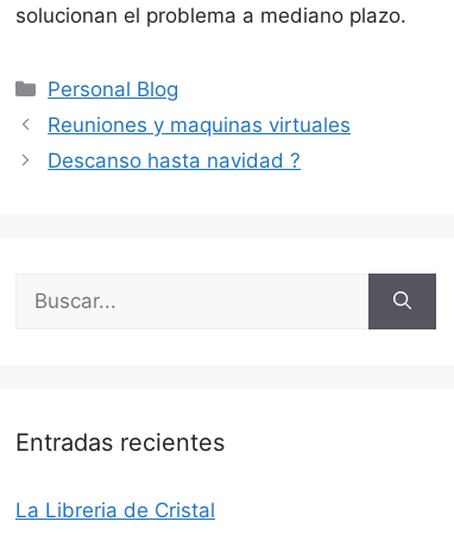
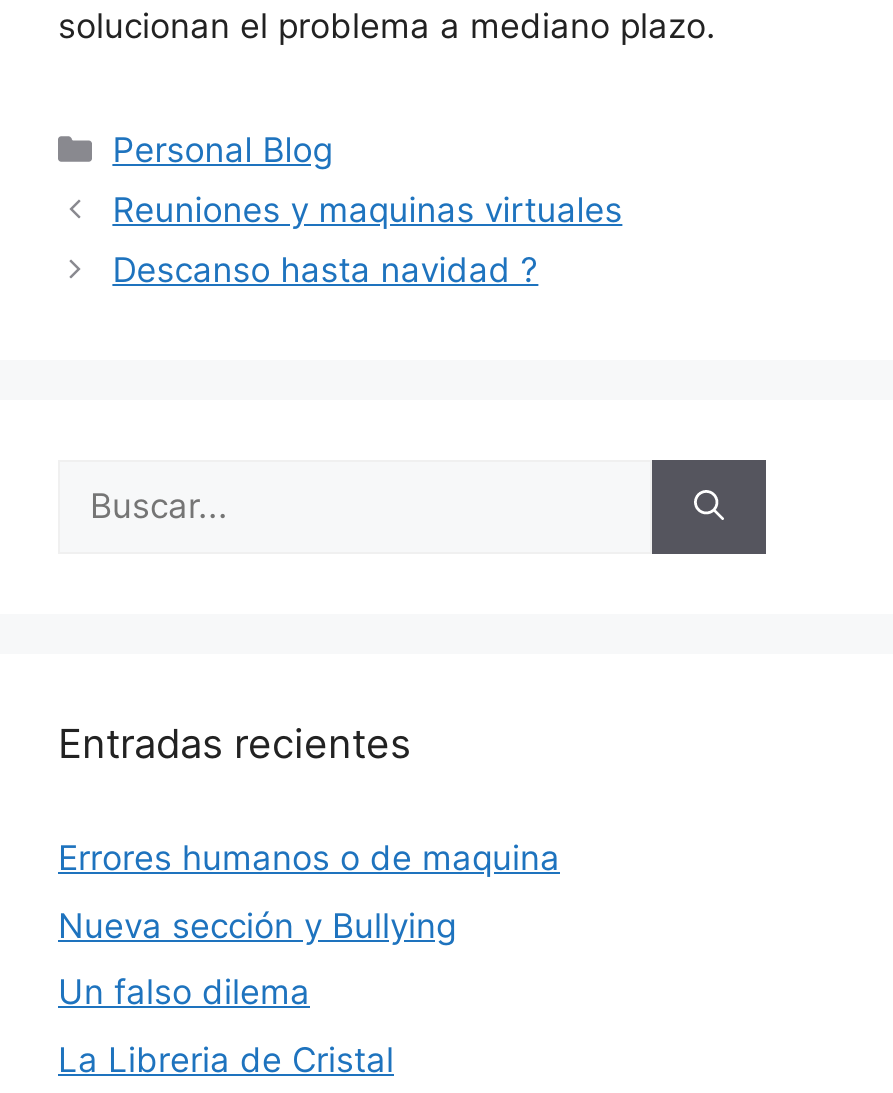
none -> [58,838,560,1012] Errores humanos o de maquina | Nueva sección y Bullying | Un falso dilema

